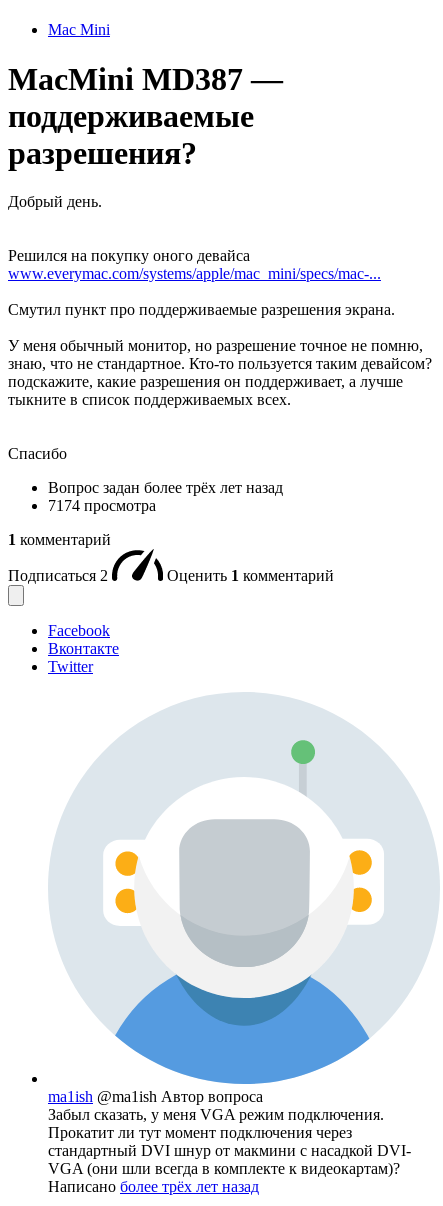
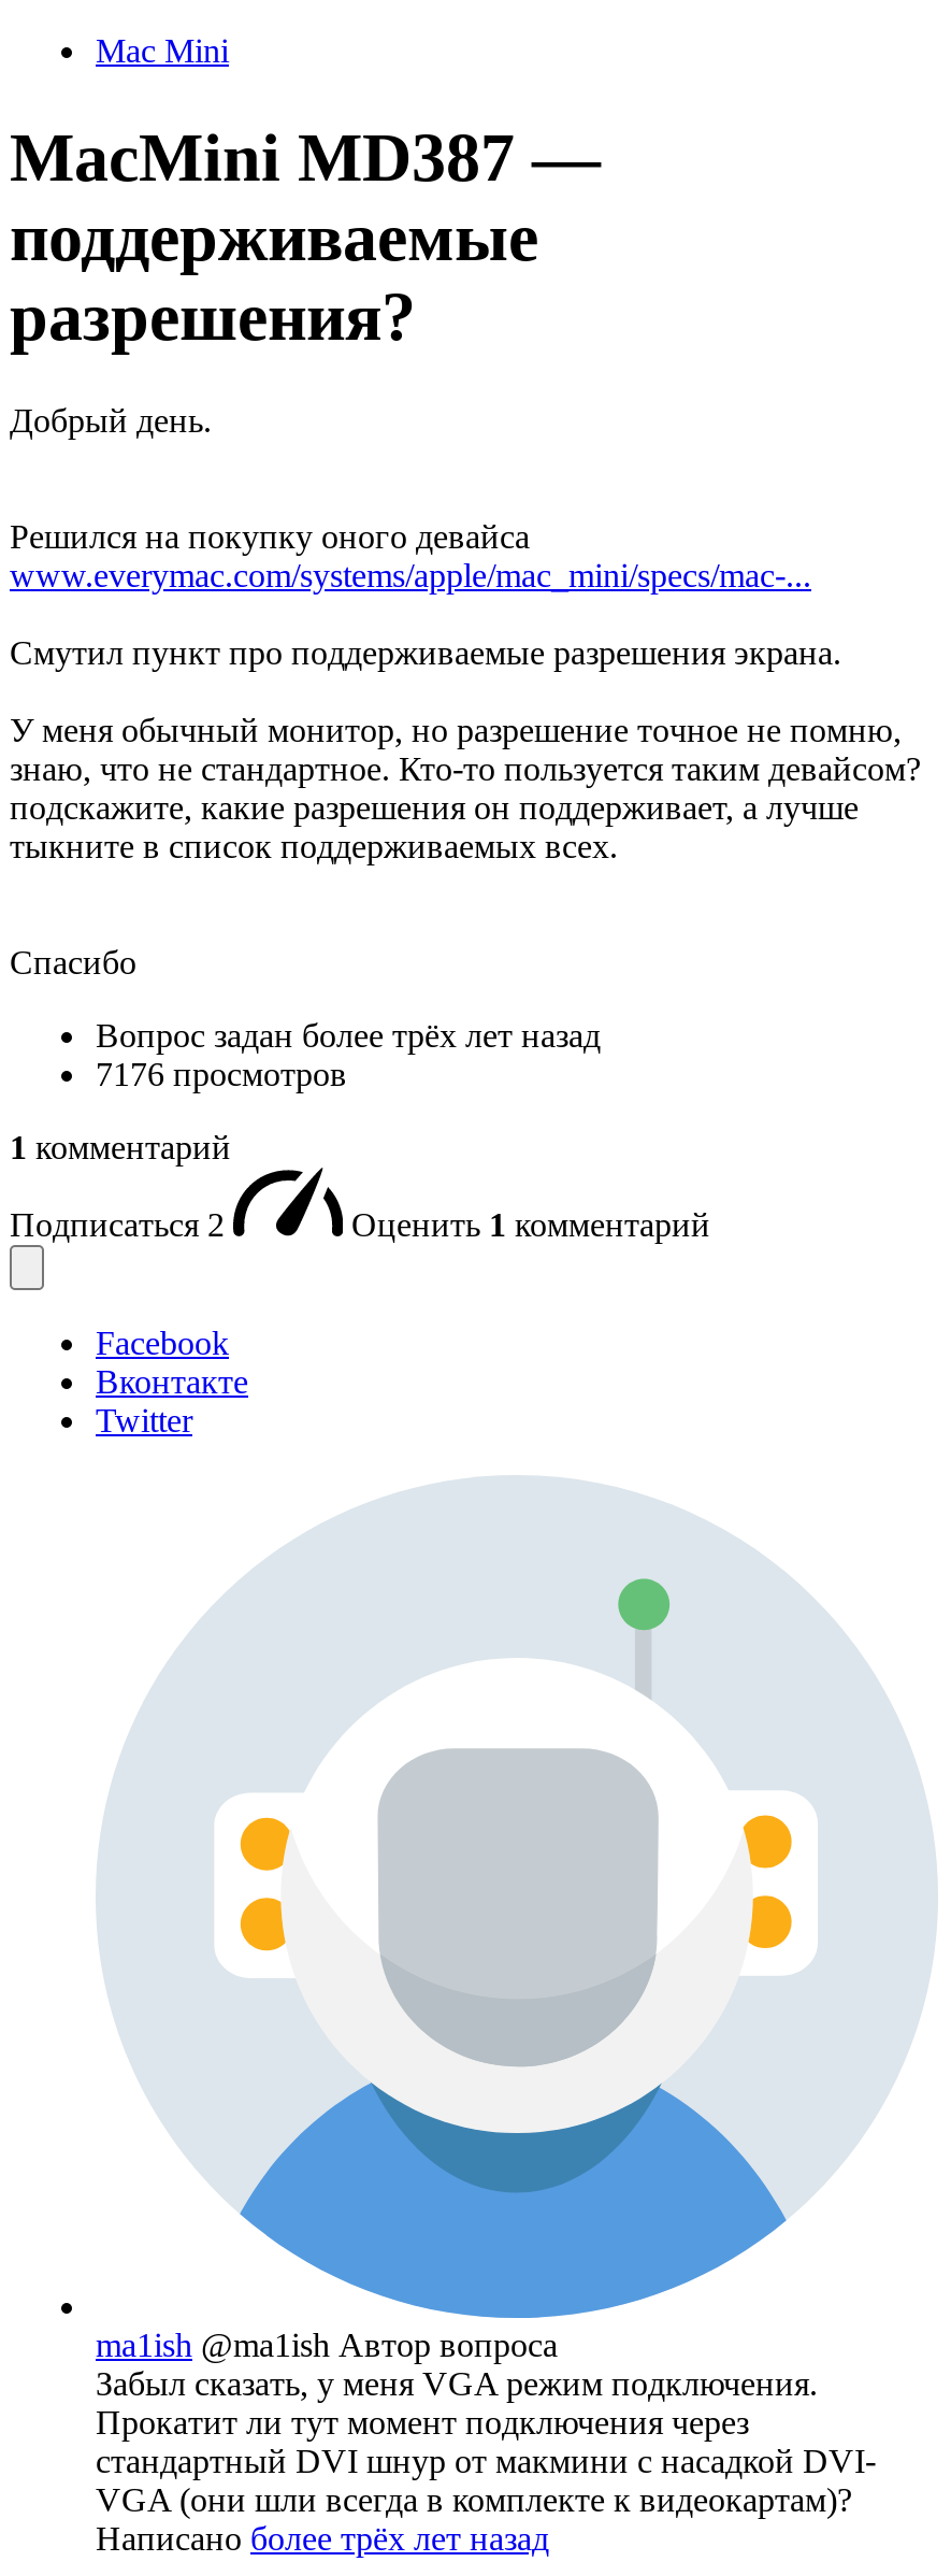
[48,497,156,514] 7174 просмотра -> [96,1056,347,1092] 7176 просмотров

